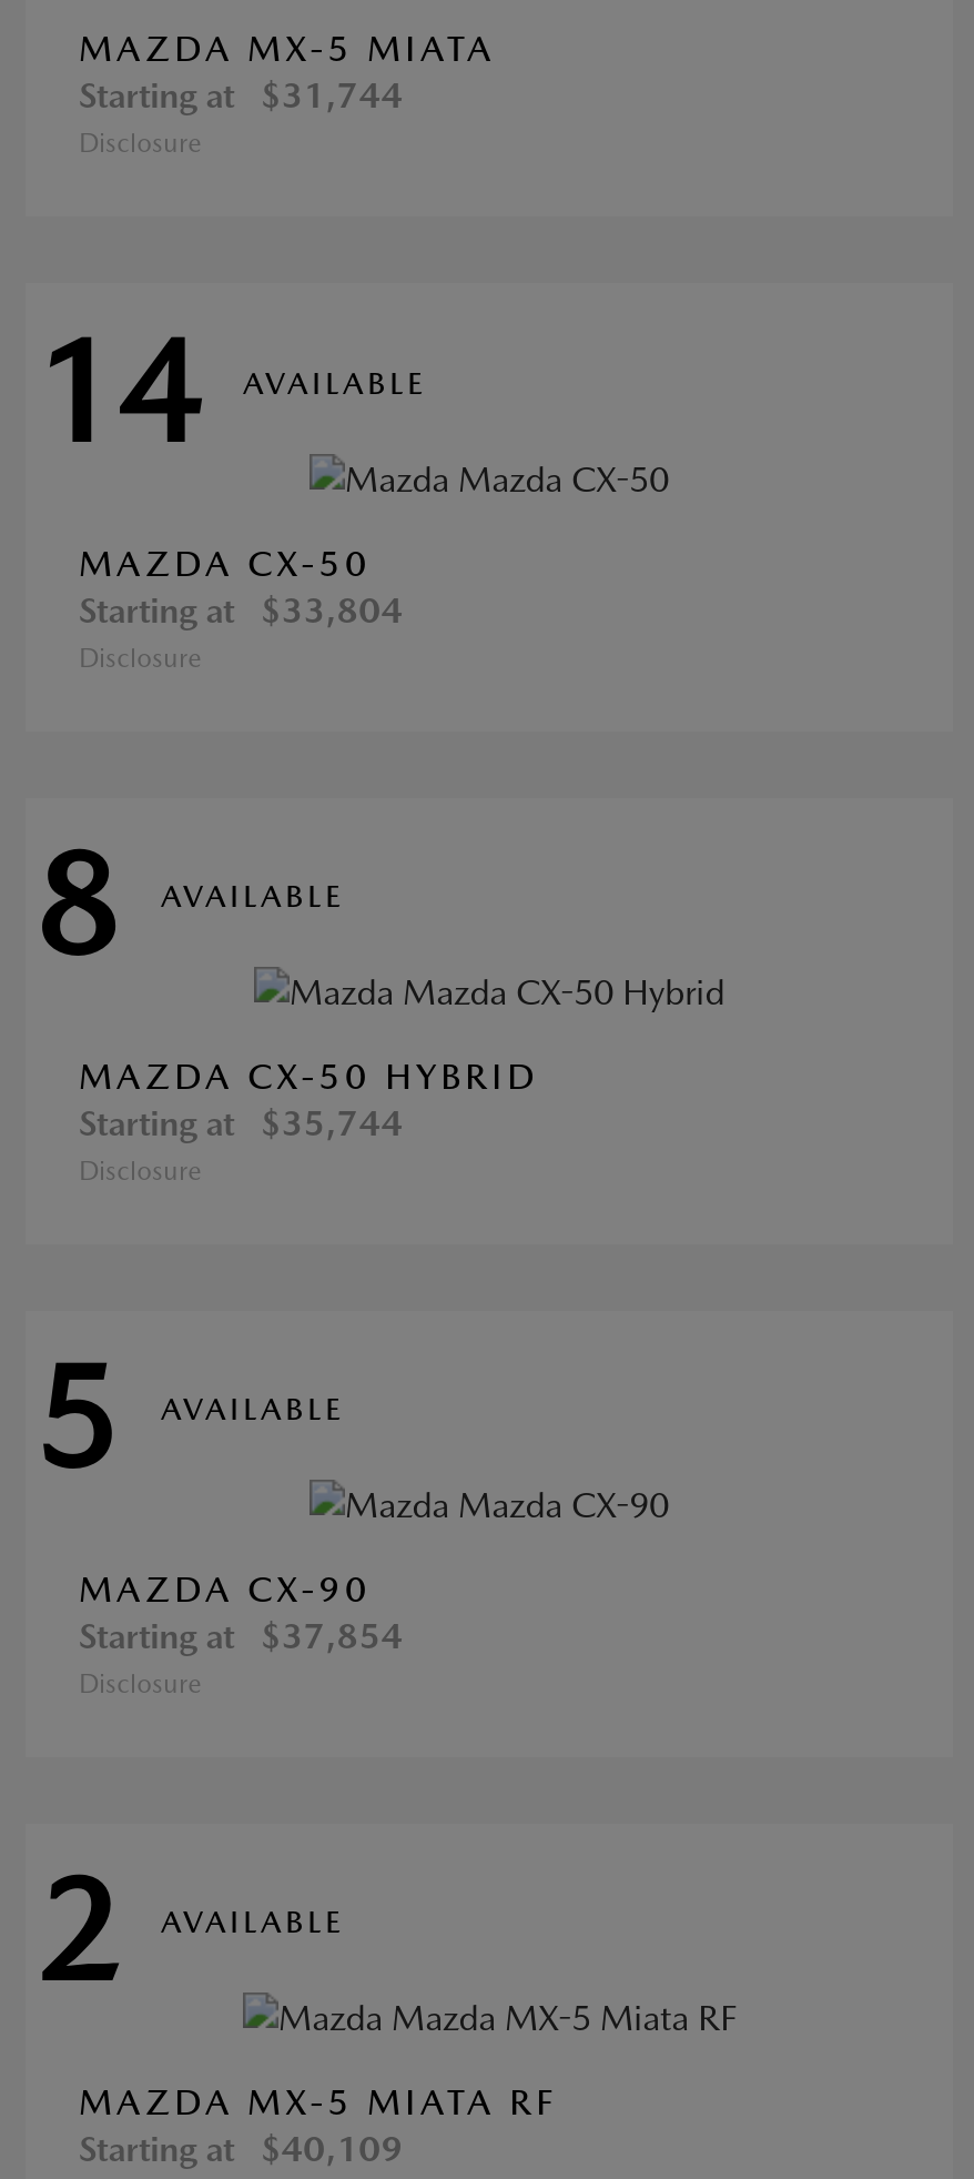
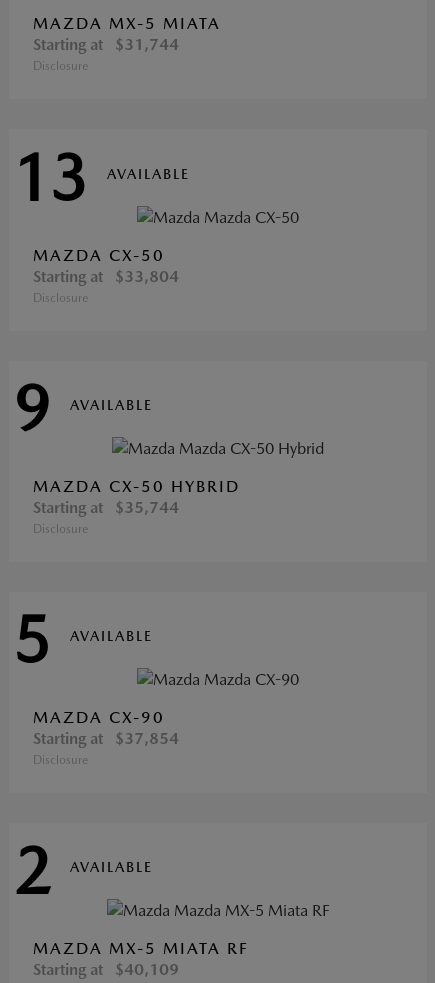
[34,305,427,476] 14 AVAILABLE -> [13,139,190,216] 13 AVAILABLE
[34,818,345,989] 8 AVAILABLE -> [13,370,153,447] 9 AVAILABLE

